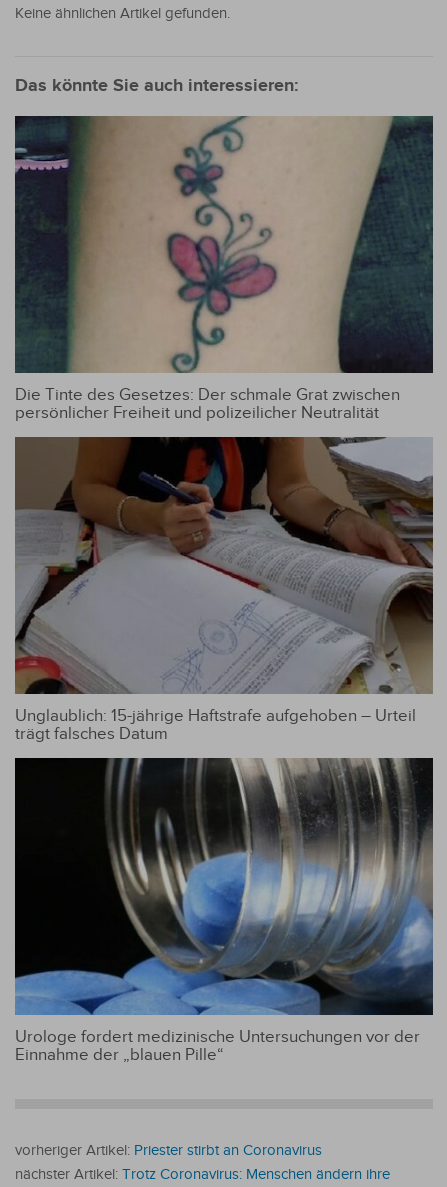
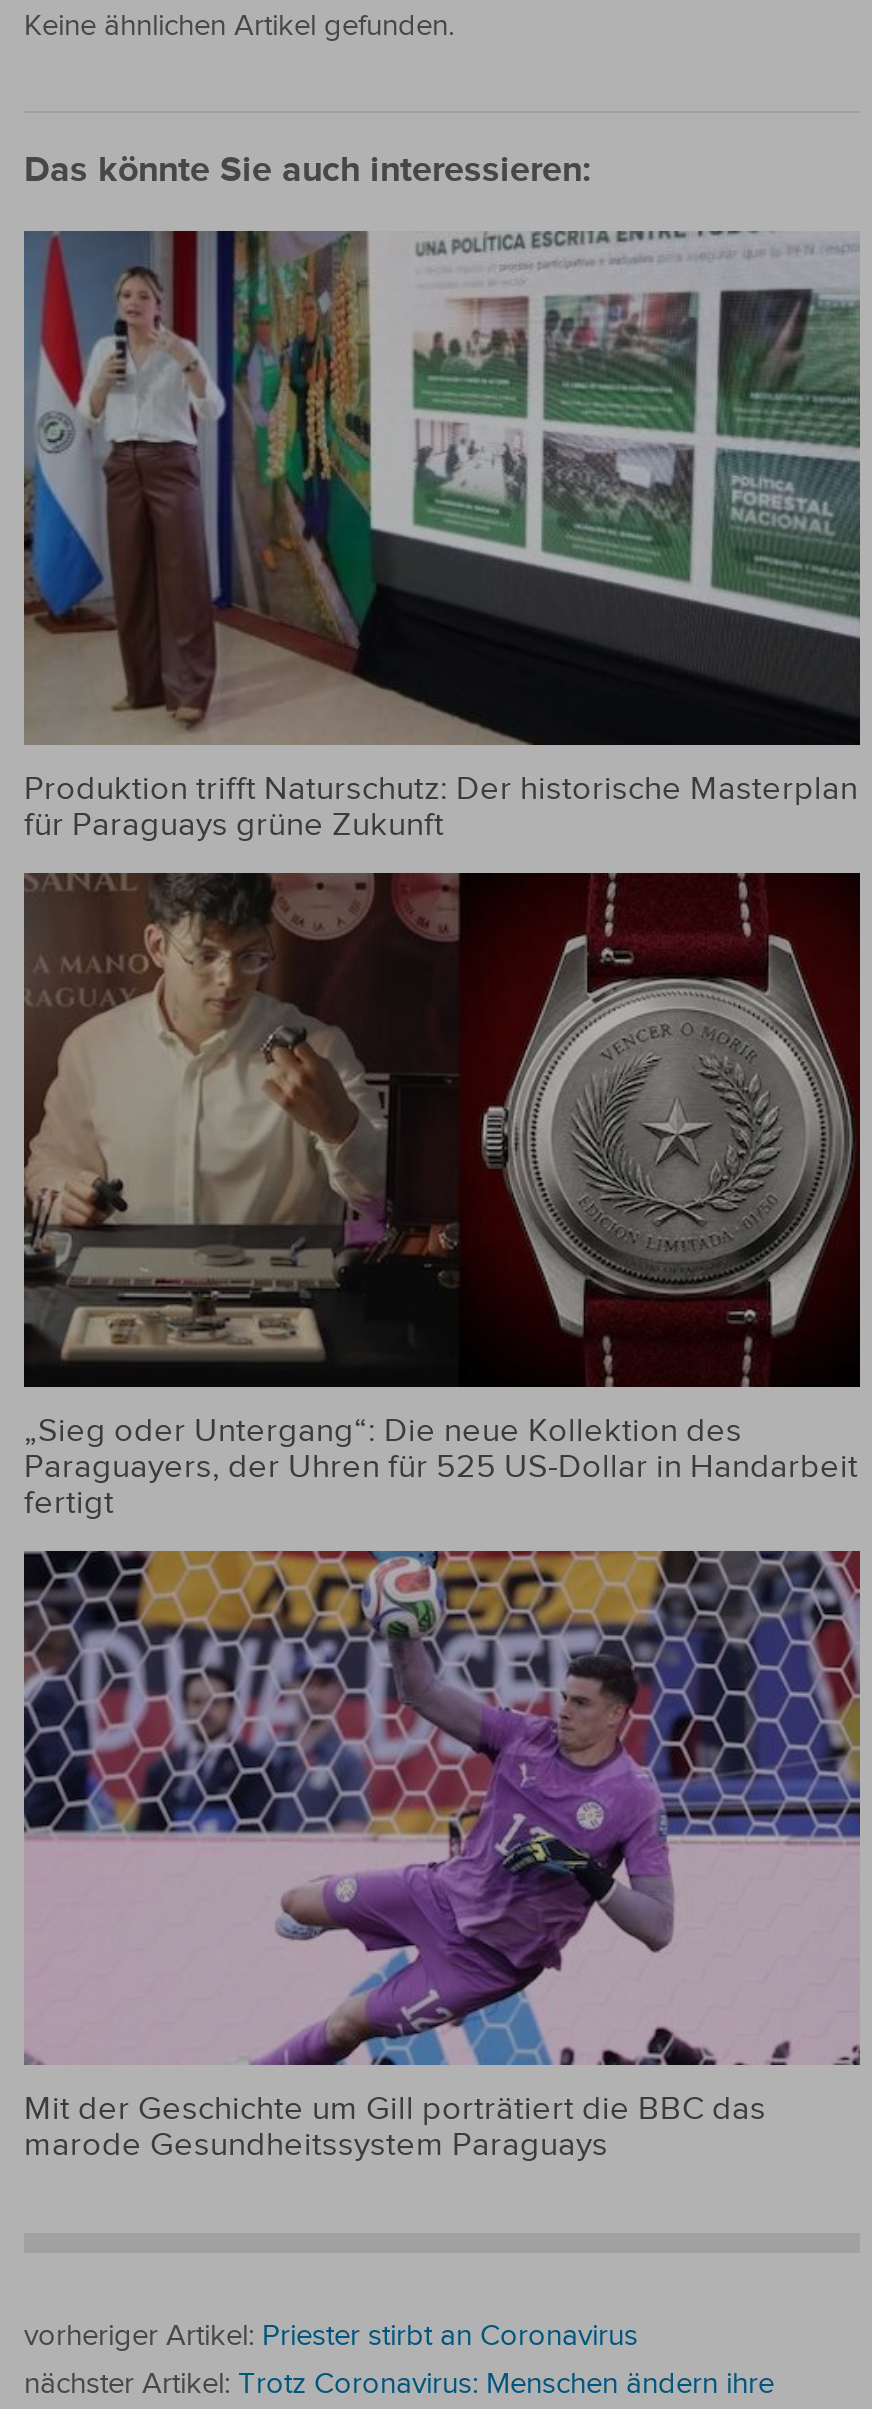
[14,115,434,423] [image] | Die Tinte des Gesetzes: Der schmale Grat zwischen | persönlicher Freiheit und polizeilicher Neutralität -> [22,229,860,845] [image] | Produktion trifft Naturschutz: Der historische Masterplan | für Paraguays grüne Zukunft
[14,436,434,744] [image] | Unglaublich: 15-jährige Haftstrafe aufgehoben – Urteil | trägt falsches Datum -> [22,871,862,1523] [image] | „Sieg oder Untergang“: Die neue Kollektion des | Paraguayers, der Uhren für 525 US-Dollar in Handarbeit | fertigt
[14,757,434,1065] [image] | Urologe fordert medizinische Untersuchungen vor der | Einnahme der „blauen Pille“ -> [22,1549,862,2165] [image] | Mit der Geschichte um Gill porträtiert die BBC das | marode Gesundheitssystem Paraguays

